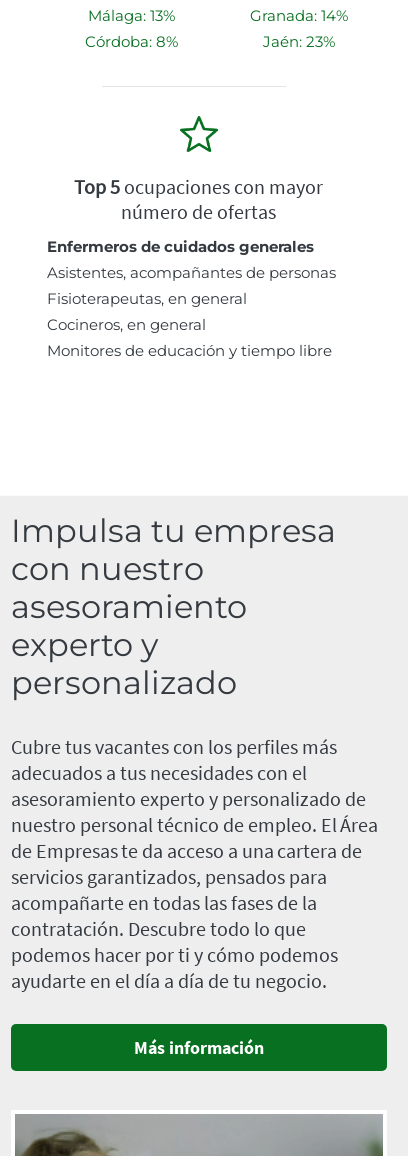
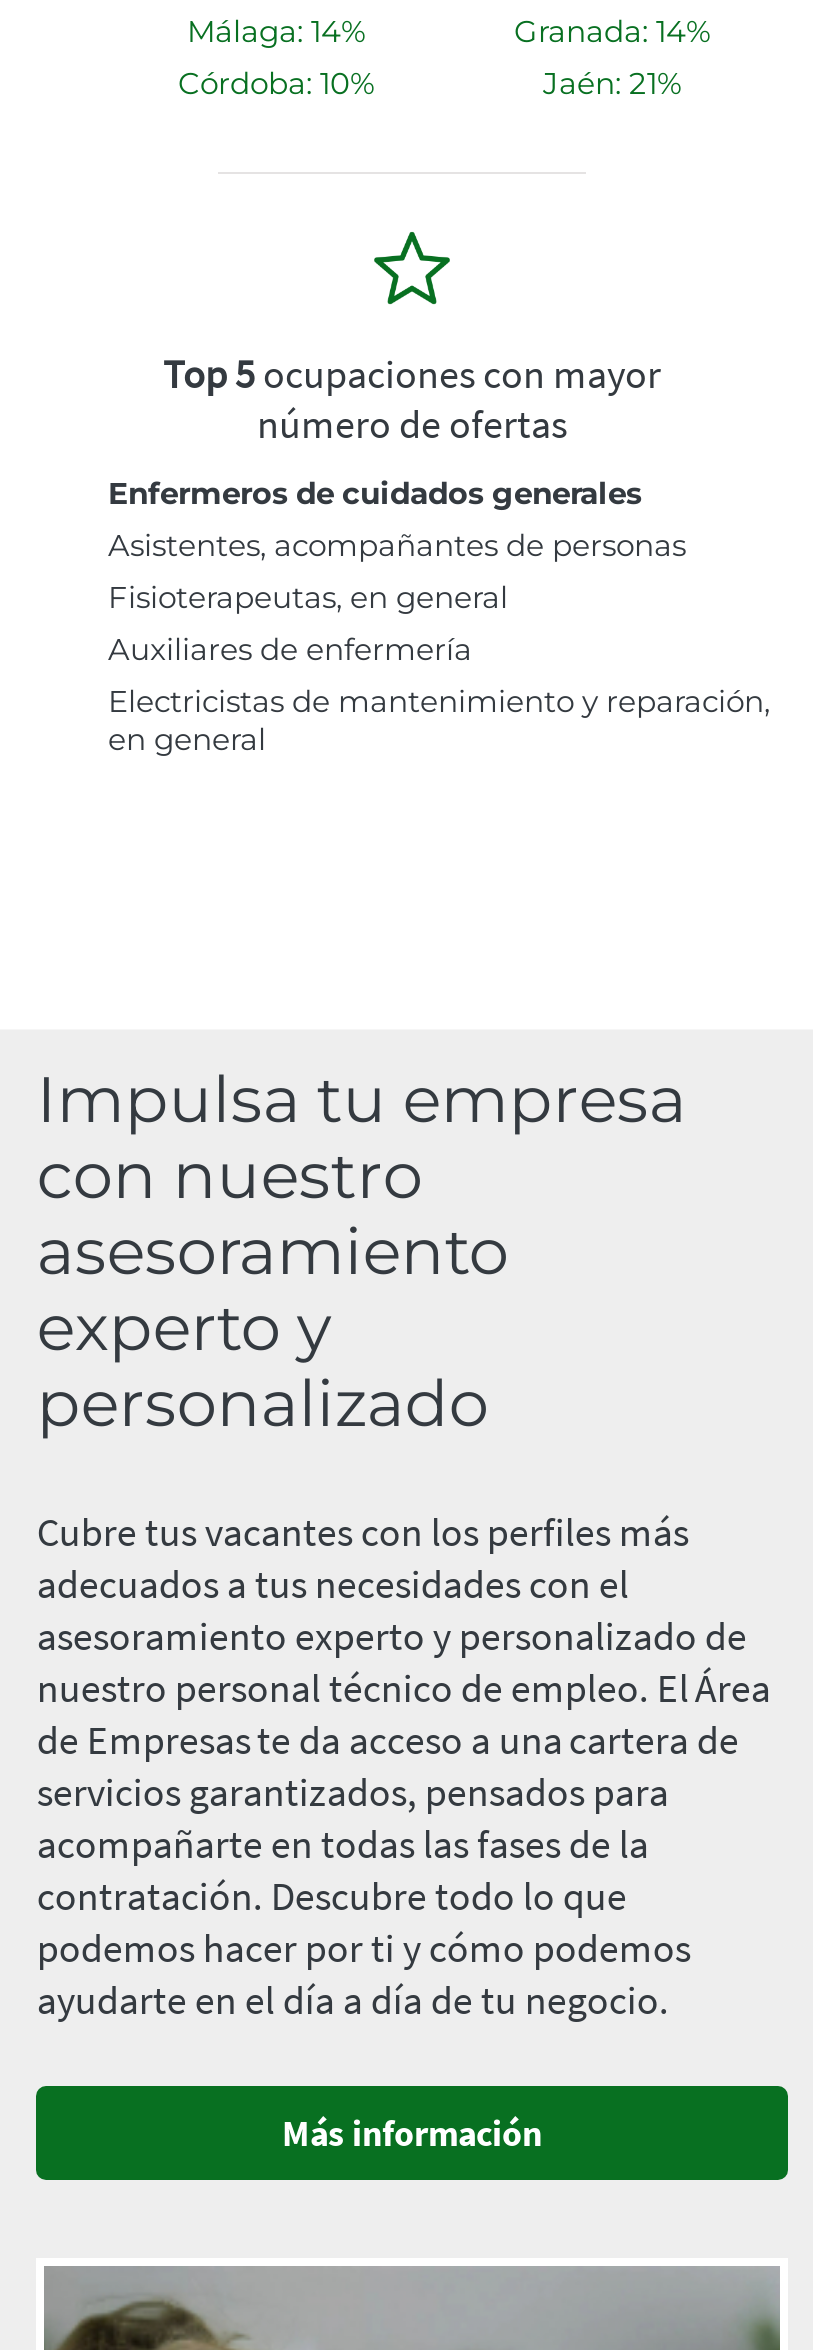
[87,6,174,25] Málaga: 13% -> [187,12,365,50] Málaga: 14%
[84,32,177,51] Córdoba: 8% -> [178,64,374,102] Córdoba: 10%
[263,32,335,51] Jaén: 23% -> [543,64,681,102] Jaén: 21%
[47,315,332,360] Cocineros, en general | Monitores de educación y tiempo libre -> [108,630,770,758] Auxiliares de enfermería | Electricistas de mantenimiento y reparación, | en general

